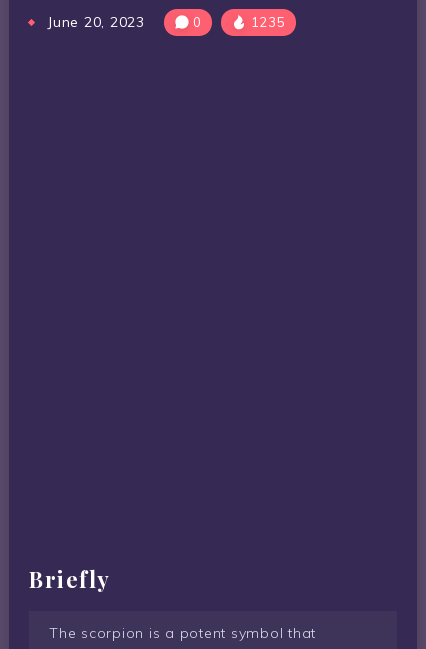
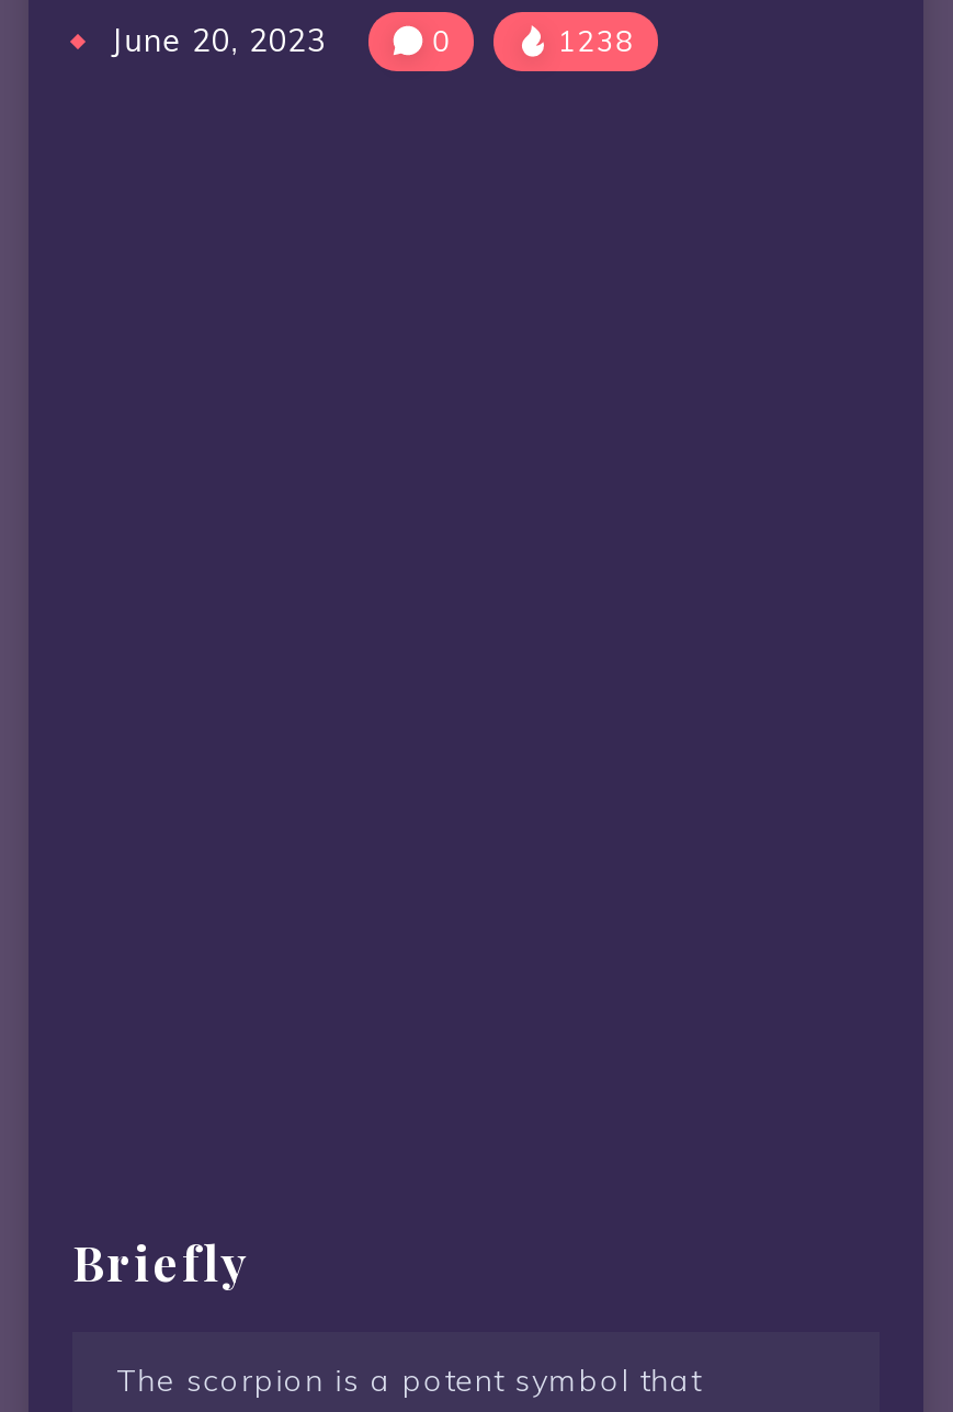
[247,13,285,29] 1235 -> [550,22,635,57] 1238

